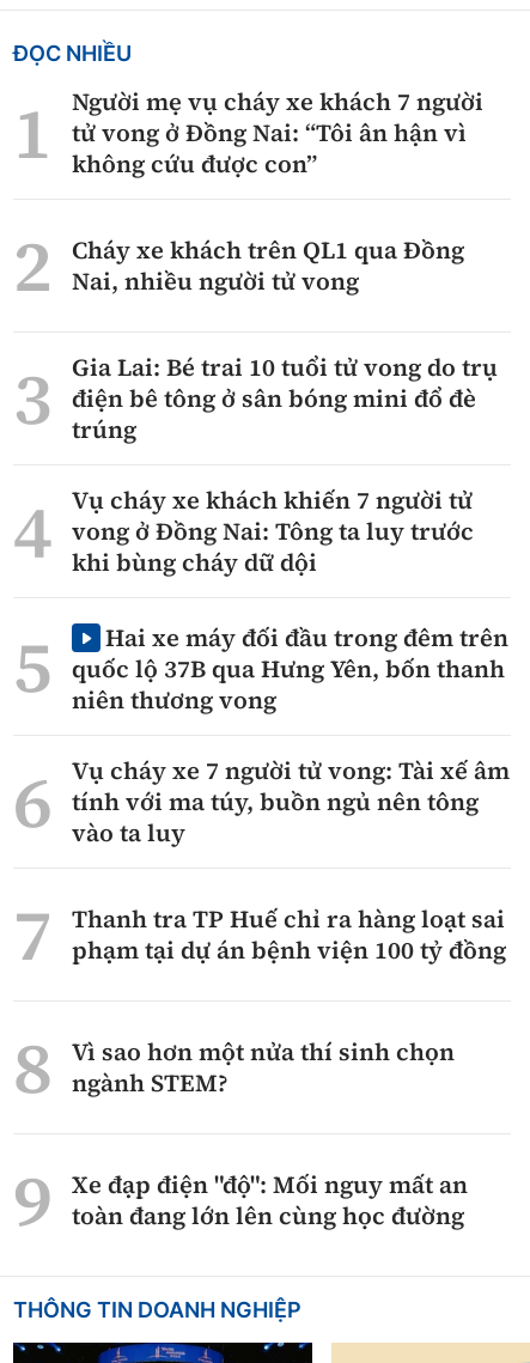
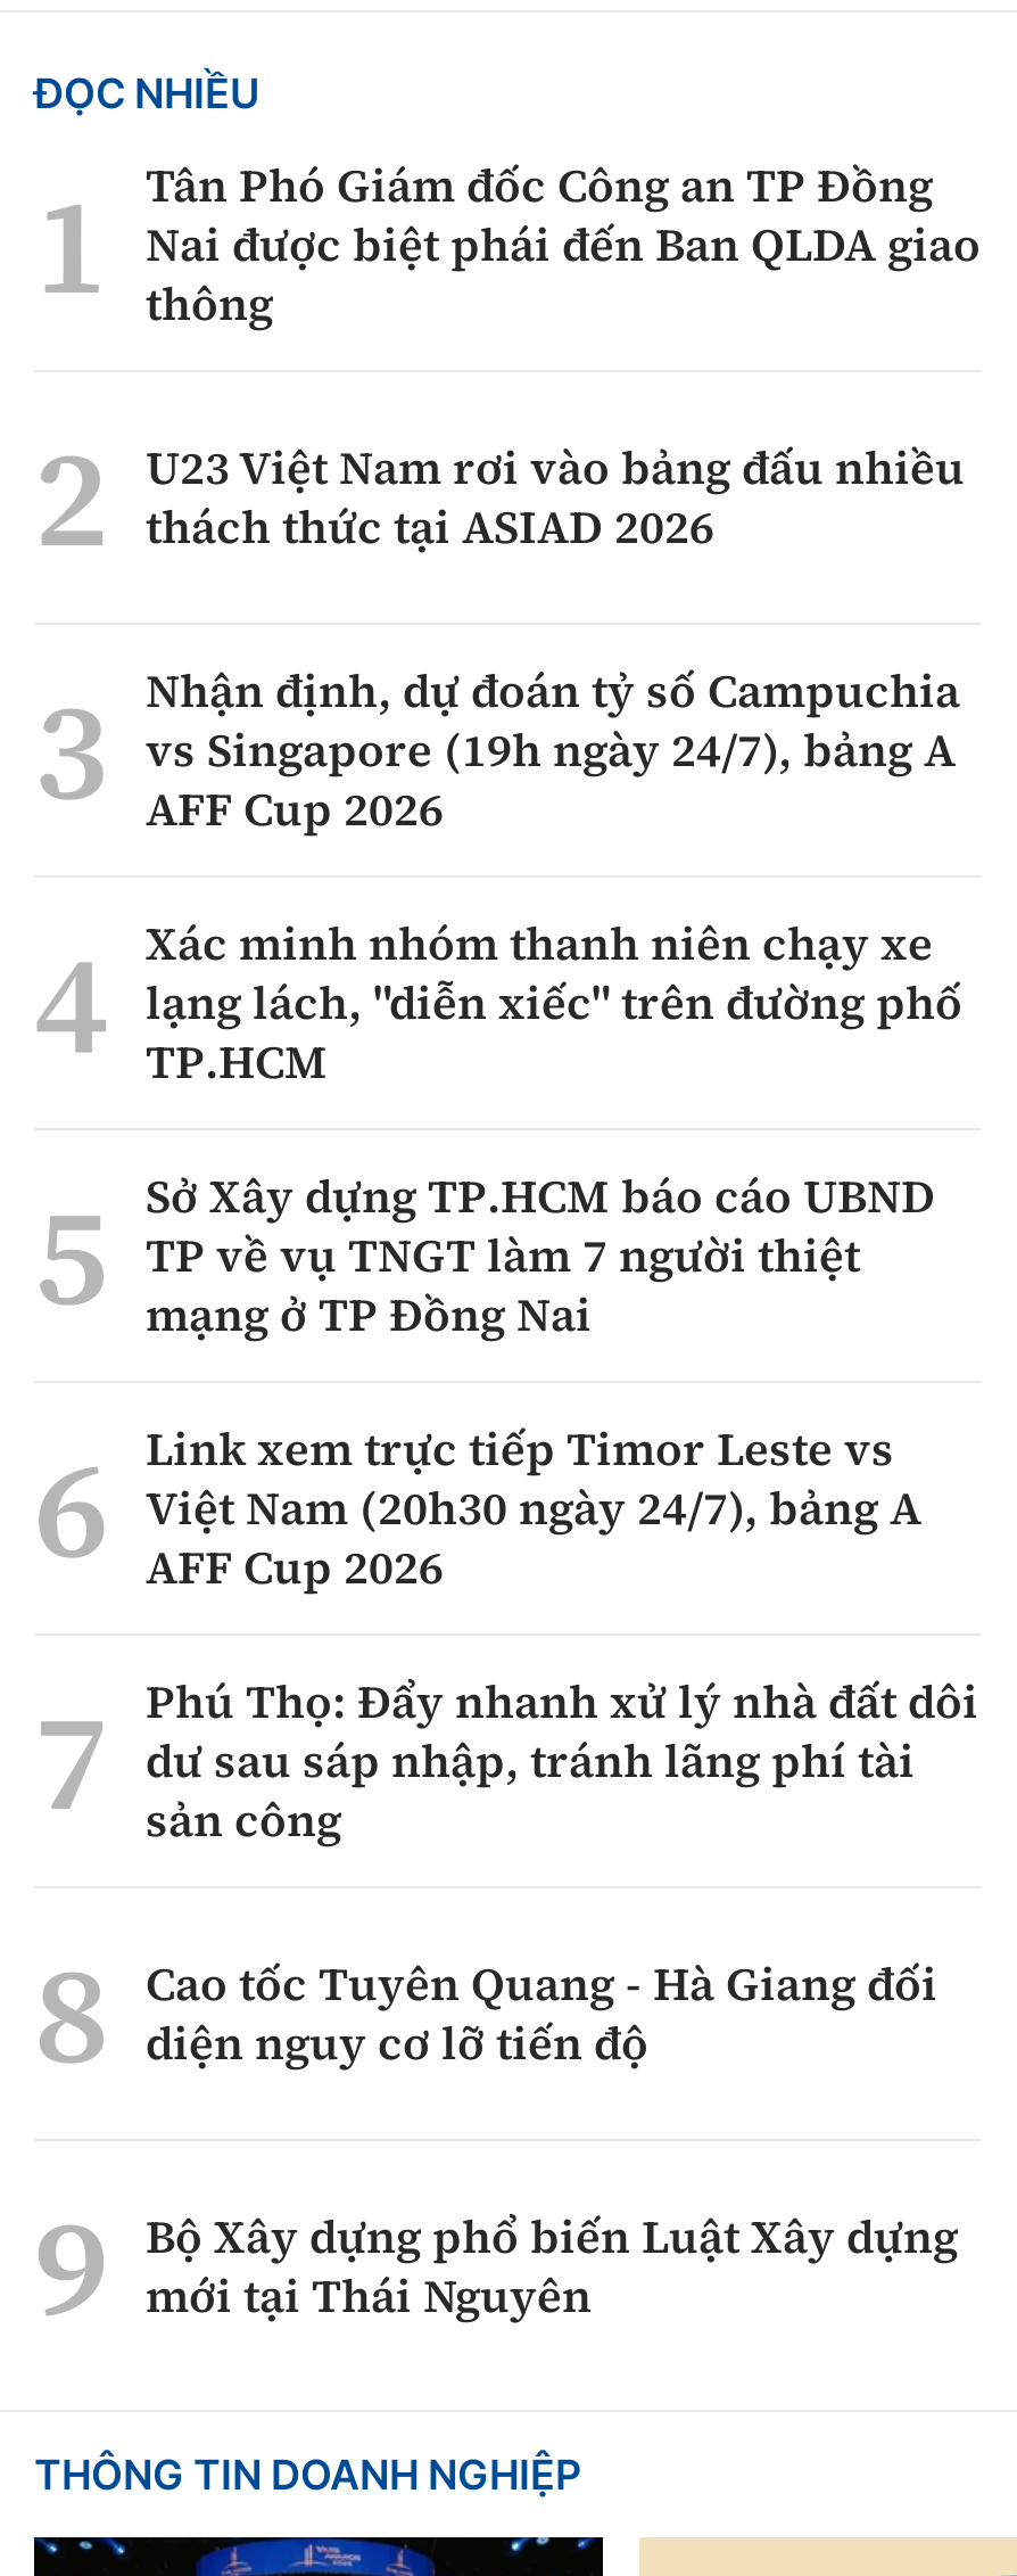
[72,85,483,181] Người mẹ vụ cháy xe khách 7 người | tử vong ở Đồng Nai: “Tôi ân hận vì | không cứu được con” -> [146,155,981,337] Tân Phó Giám đốc Công an TP Đồng | Nai được biệt phái đến Ban QLDA giao | thông
[72,234,464,298] Cháy xe khách trên QL1 qua Đồng | Nai, nhiều người tử vong -> [146,437,965,560] U23 Việt Nam rơi vào bảng đấu nhiều | thách thức tại ASIAD 2026
[72,351,498,447] Gia Lai: Bé trai 10 tuổi tử vong do trụ | điện bê tông ở sân bóng mini đổ đè | trúng -> [146,660,960,842] Nhận định, dự đoán tỷ số Campuchia | vs Singapore (19h ngày 24/7), bảng A | AFF Cup 2026
[72,484,474,580] Vụ cháy xe khách khiến 7 người tử | vong ở Đồng Nai: Tông ta luy trước | khi bùng cháy dữ dội -> [146,913,962,1095] Xác minh nhóm thanh niên chạy xe | lạng lách, "diễn xiếc" trên đường phố | TP.HCM
[72,622,508,717] Hai xe máy đối đầu trong đêm trên | quốc lộ 37B qua Hưng Yên, bốn thanh | niên thương vong -> [146,1165,935,1348] Sở Xây dựng TP.HCM báo cáo UBND | TP về vụ TNGT làm 7 người thiệt | mạng ở TP Đồng Nai
[72,754,510,850] Vụ cháy xe 7 người tử vong: Tài xế âm | tính với ma túy, buồn ngủ nên tông | vào ta luy -> [146,1418,921,1600] Link xem trực tiếp Timor Leste vs | Việt Nam (20h30 ngày 24/7), bảng A | AFF Cup 2026
[72,903,506,967] Thanh tra TP Huế chỉ ra hàng loạt sai | phạm tại dự án bệnh viện 100 tỷ đồng -> [146,1671,978,1853] Phú Thọ: Đẩy nhanh xử lý nhà đất dôi | dư sau sáp nhập, tránh lãng phí tài | sản công
[72,1036,455,1100] Vì sao hơn một nửa thí sinh chọn | ngành STEM? -> [146,1953,937,2076] Cao tốc Tuyên Quang - Hà Giang đối | diện nguy cơ lỡ tiến độ
[72,1168,468,1233] Xe đạp điện "độ": Mối nguy mất an | toàn đang lớn lên cùng học đường -> [146,2206,958,2329] Bộ Xây dựng phổ biến Luật Xây dựng | mới tại Thái Nguyên

